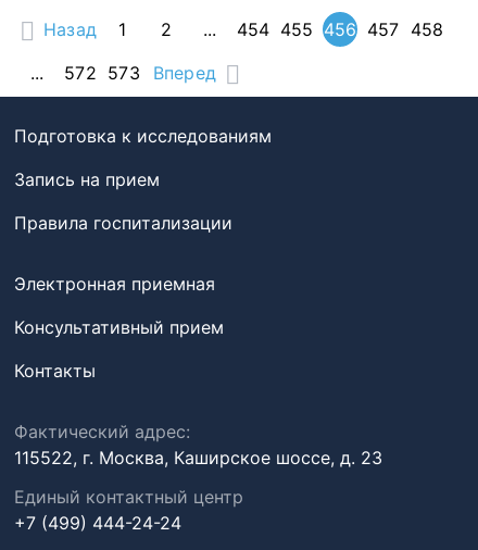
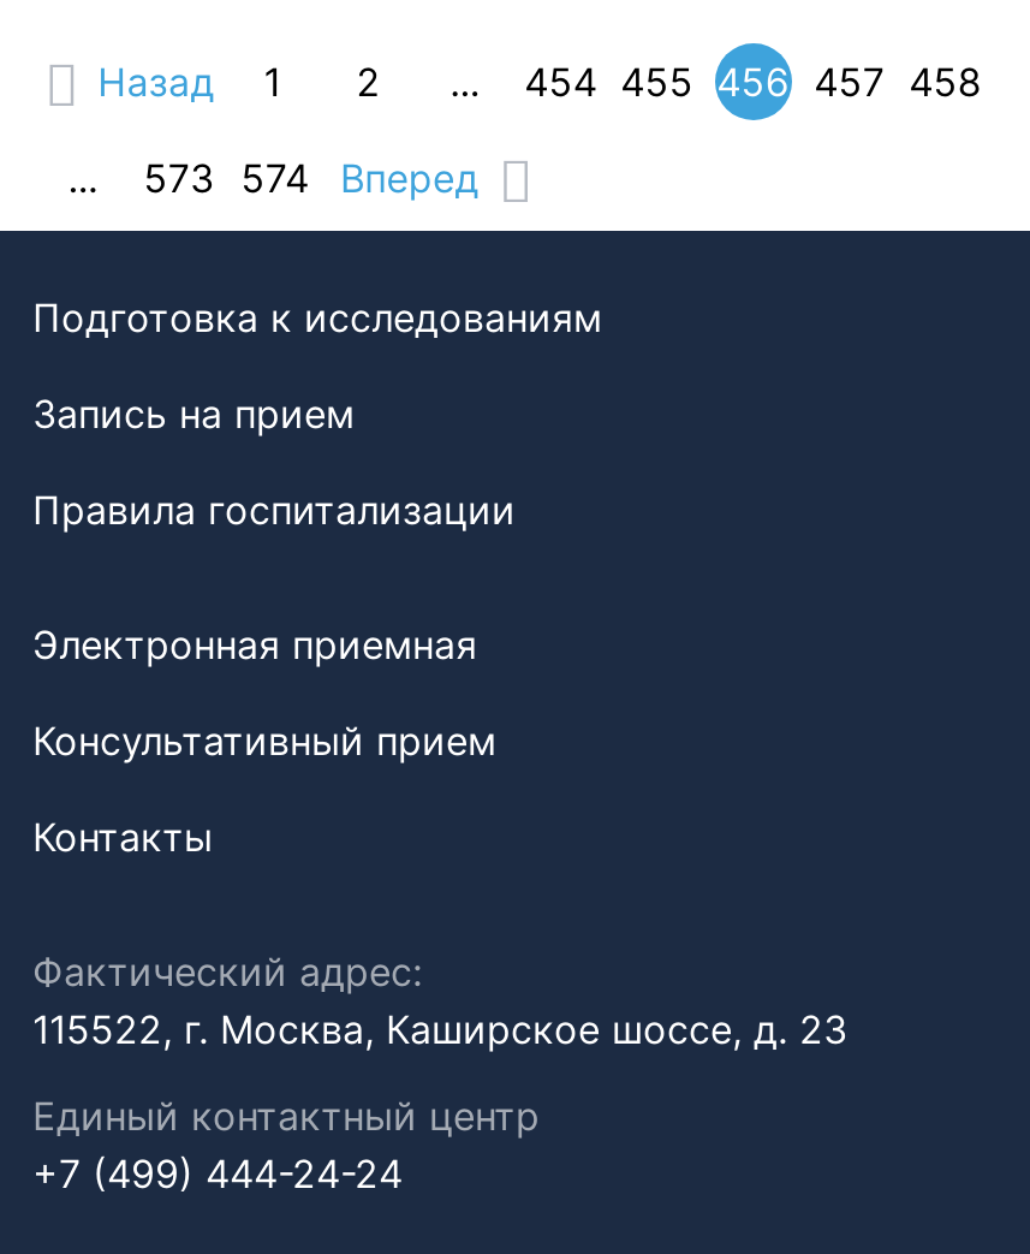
[64,62,140,84] 572 573 -> [144,154,309,202] 573 574

